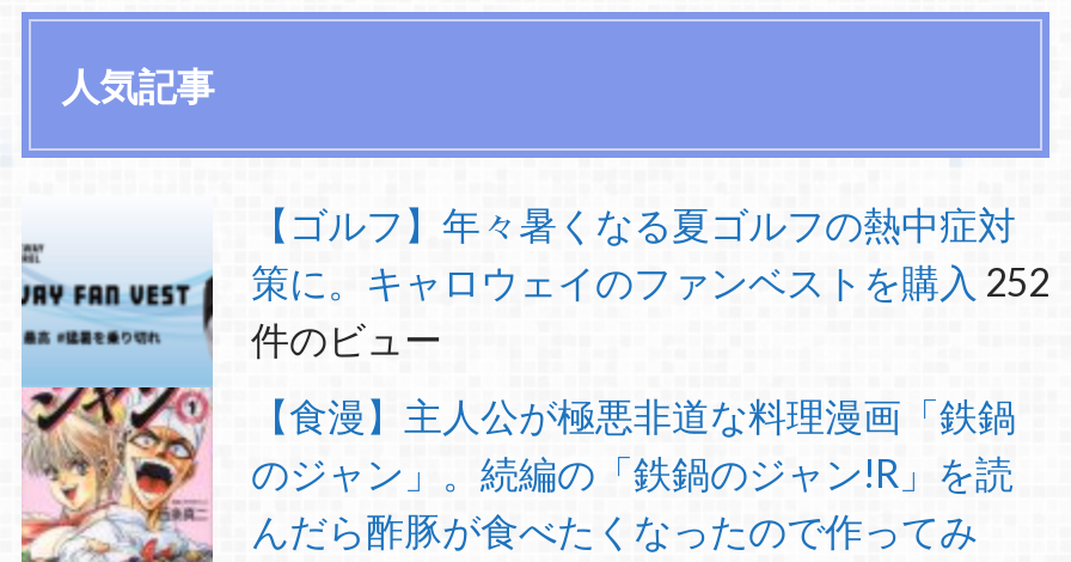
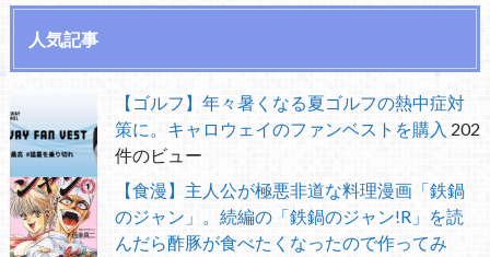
[251,258,1049,304] 策に。キャロウェイのファンベストを購入 252 -> [115,118,480,139] 策に。キャロウェイのファンベストを購入 202

